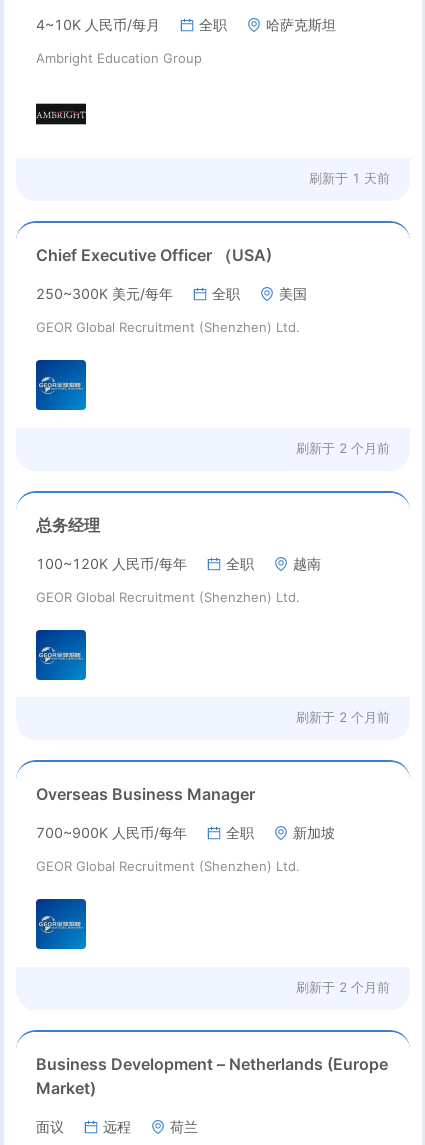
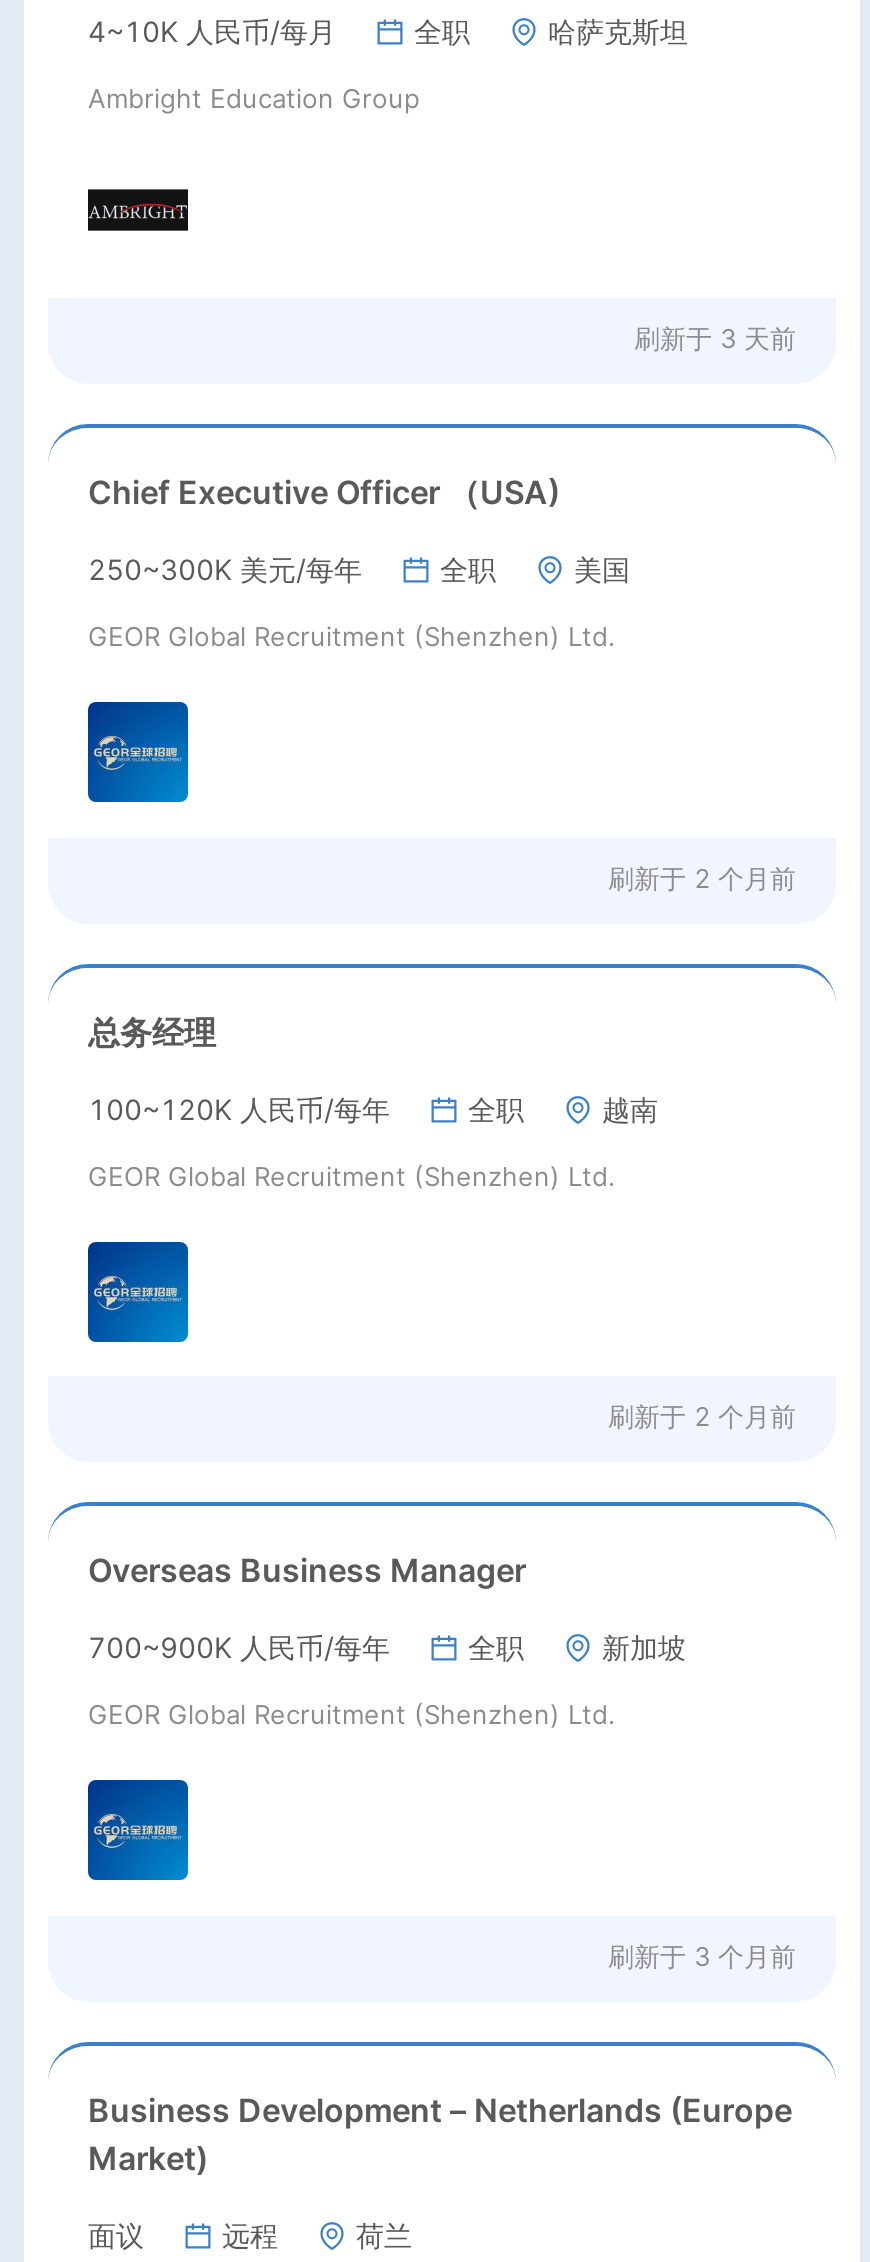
[309,170,390,186] 刷新于 1 天前 -> [634,322,796,354] 刷新于 3 天前
[296,979,390,995] 刷新于 2 个月前 -> [608,1940,796,1972] 刷新于 3 个月前

